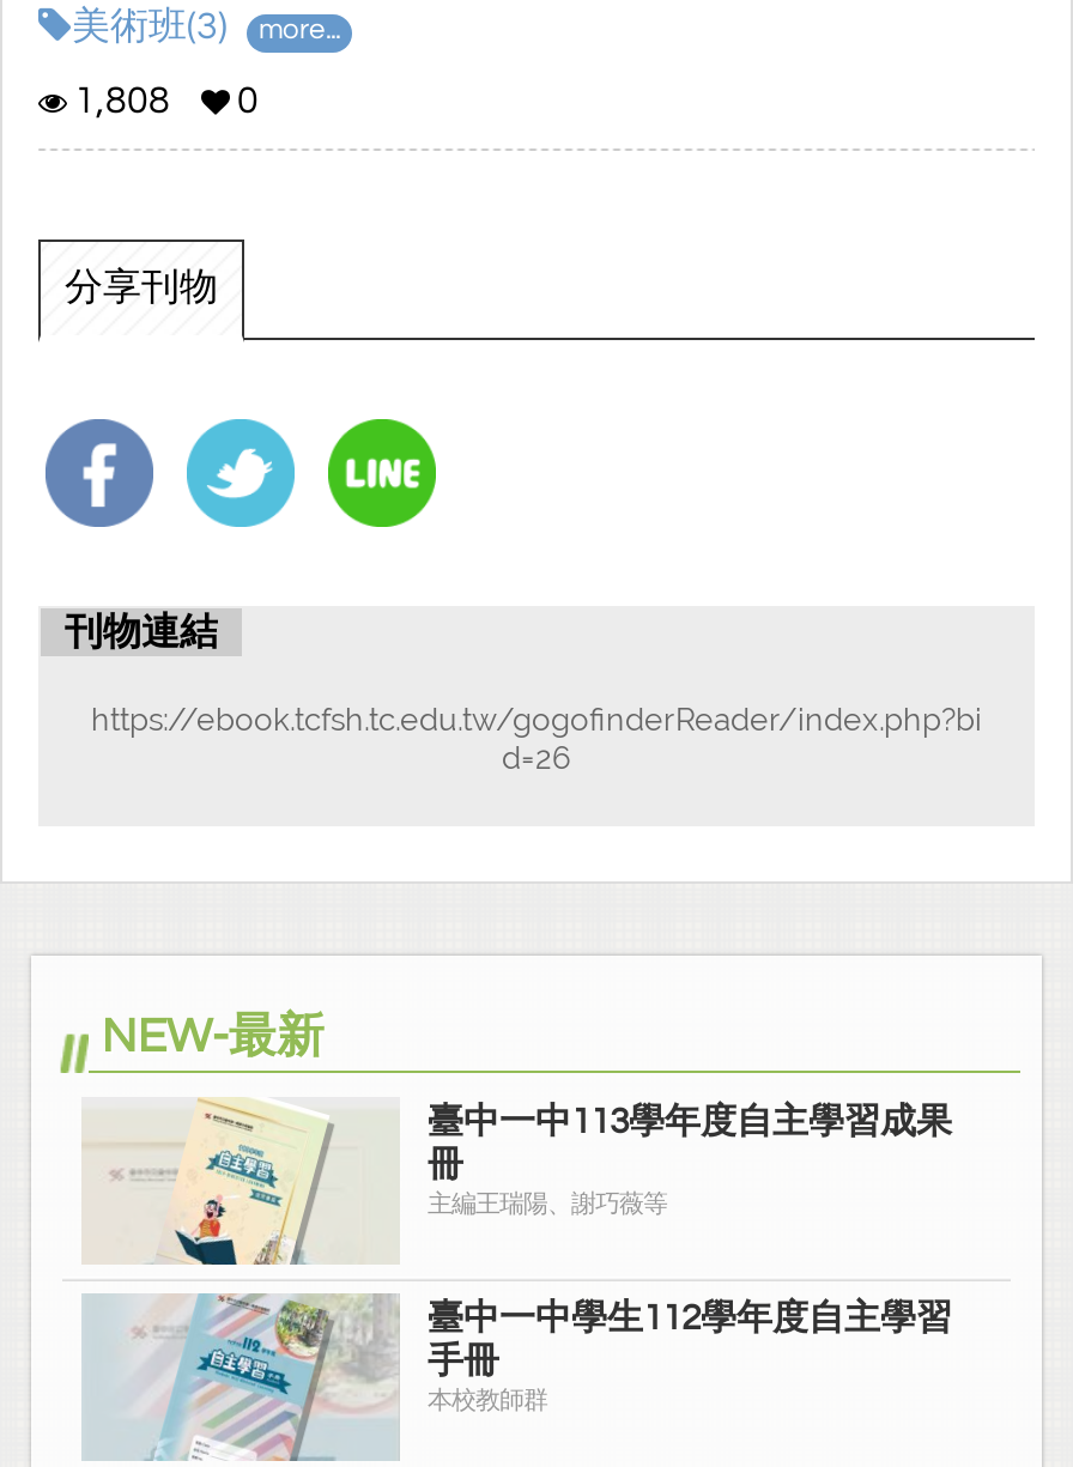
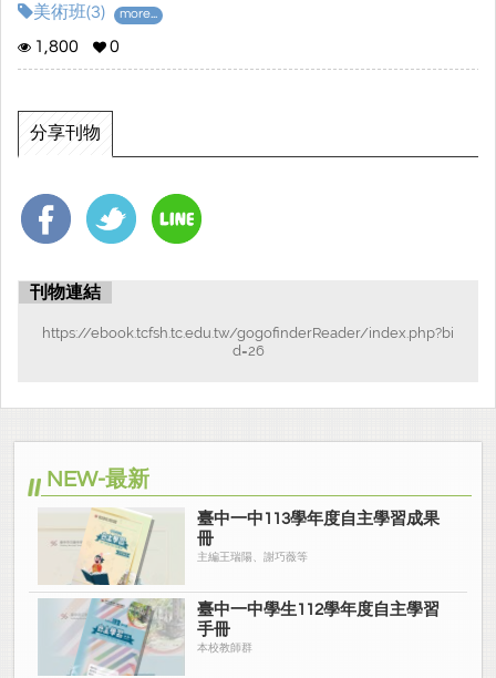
[74,82,259,121] 1,808 0 -> [34,38,120,56] 1,800 0

